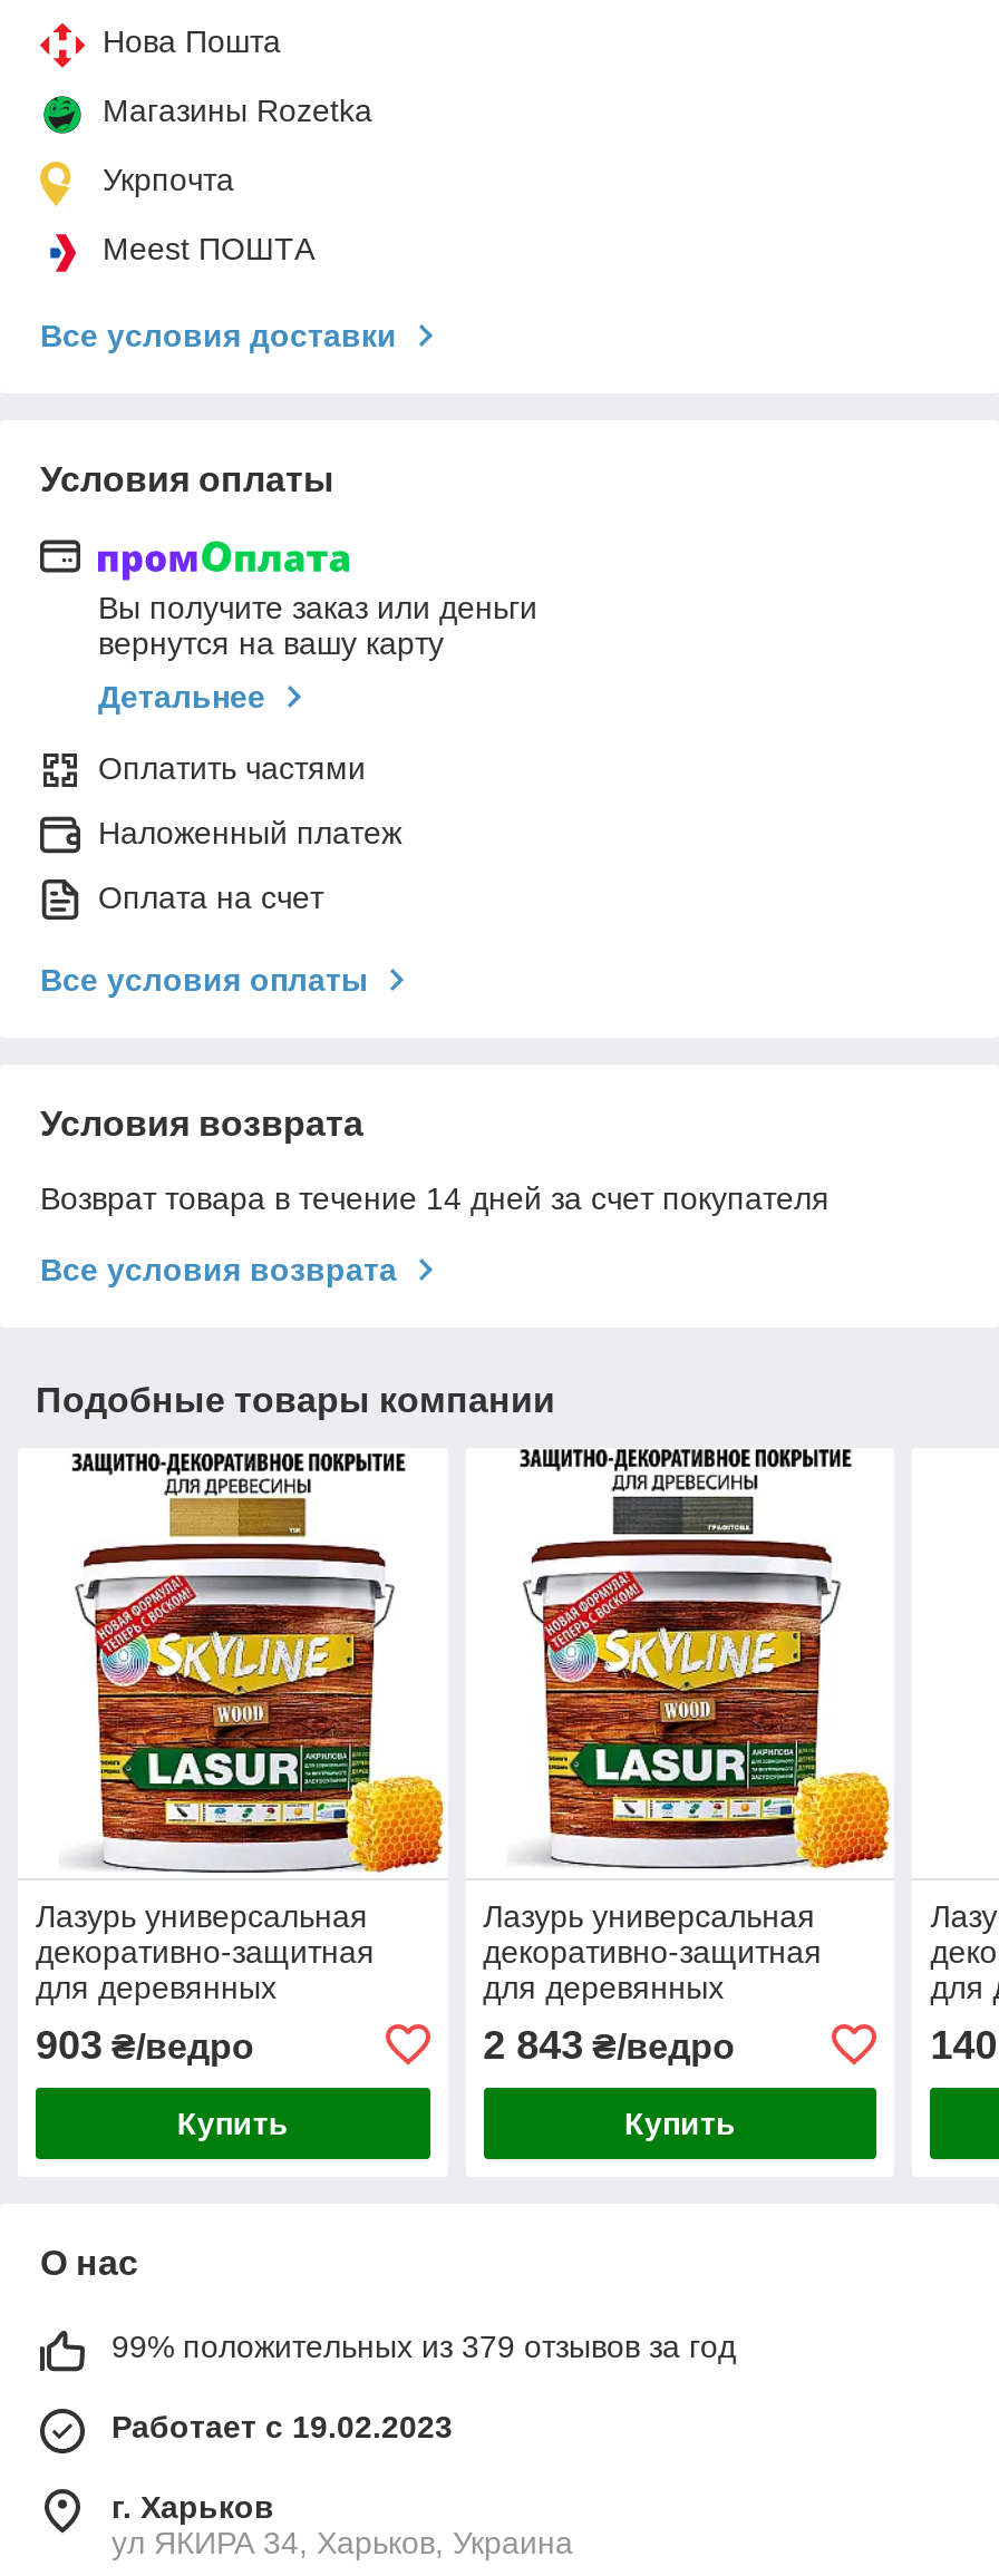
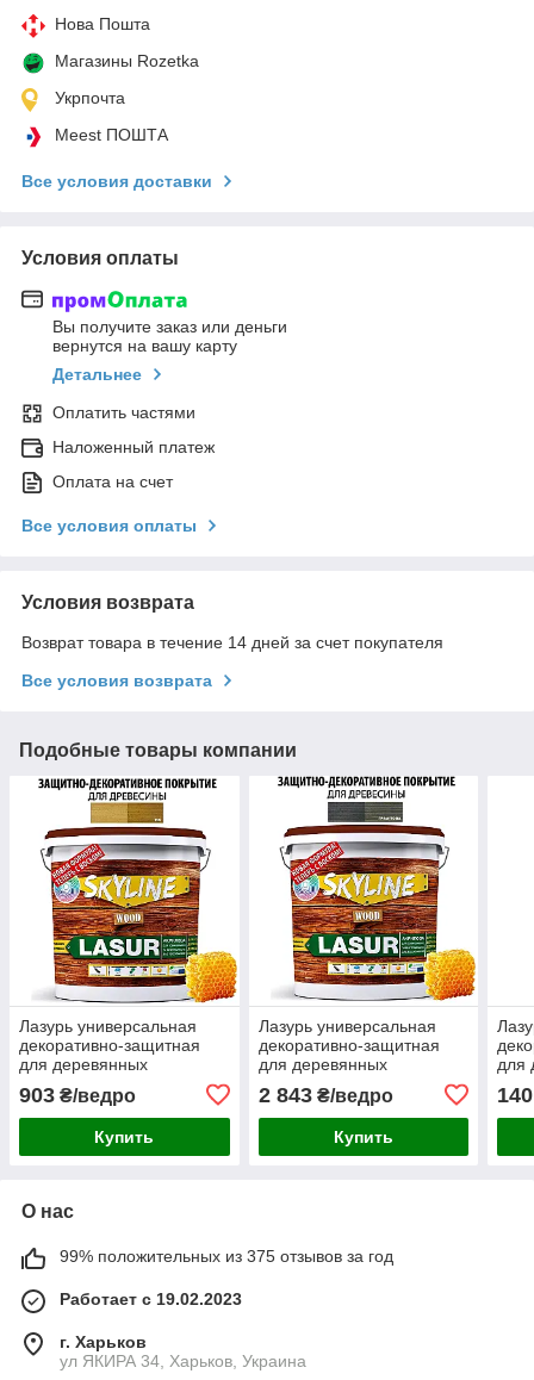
[111,2328,736,2364] 99% положительных из 379 отзывов за год -> [60,1246,393,1265] 99% положительных из 375 отзывов за год

